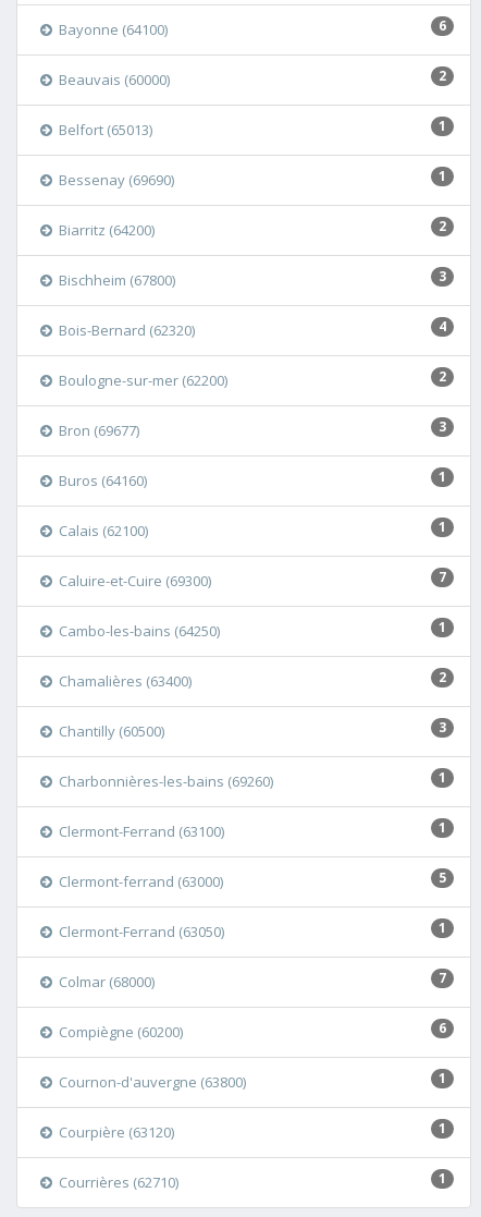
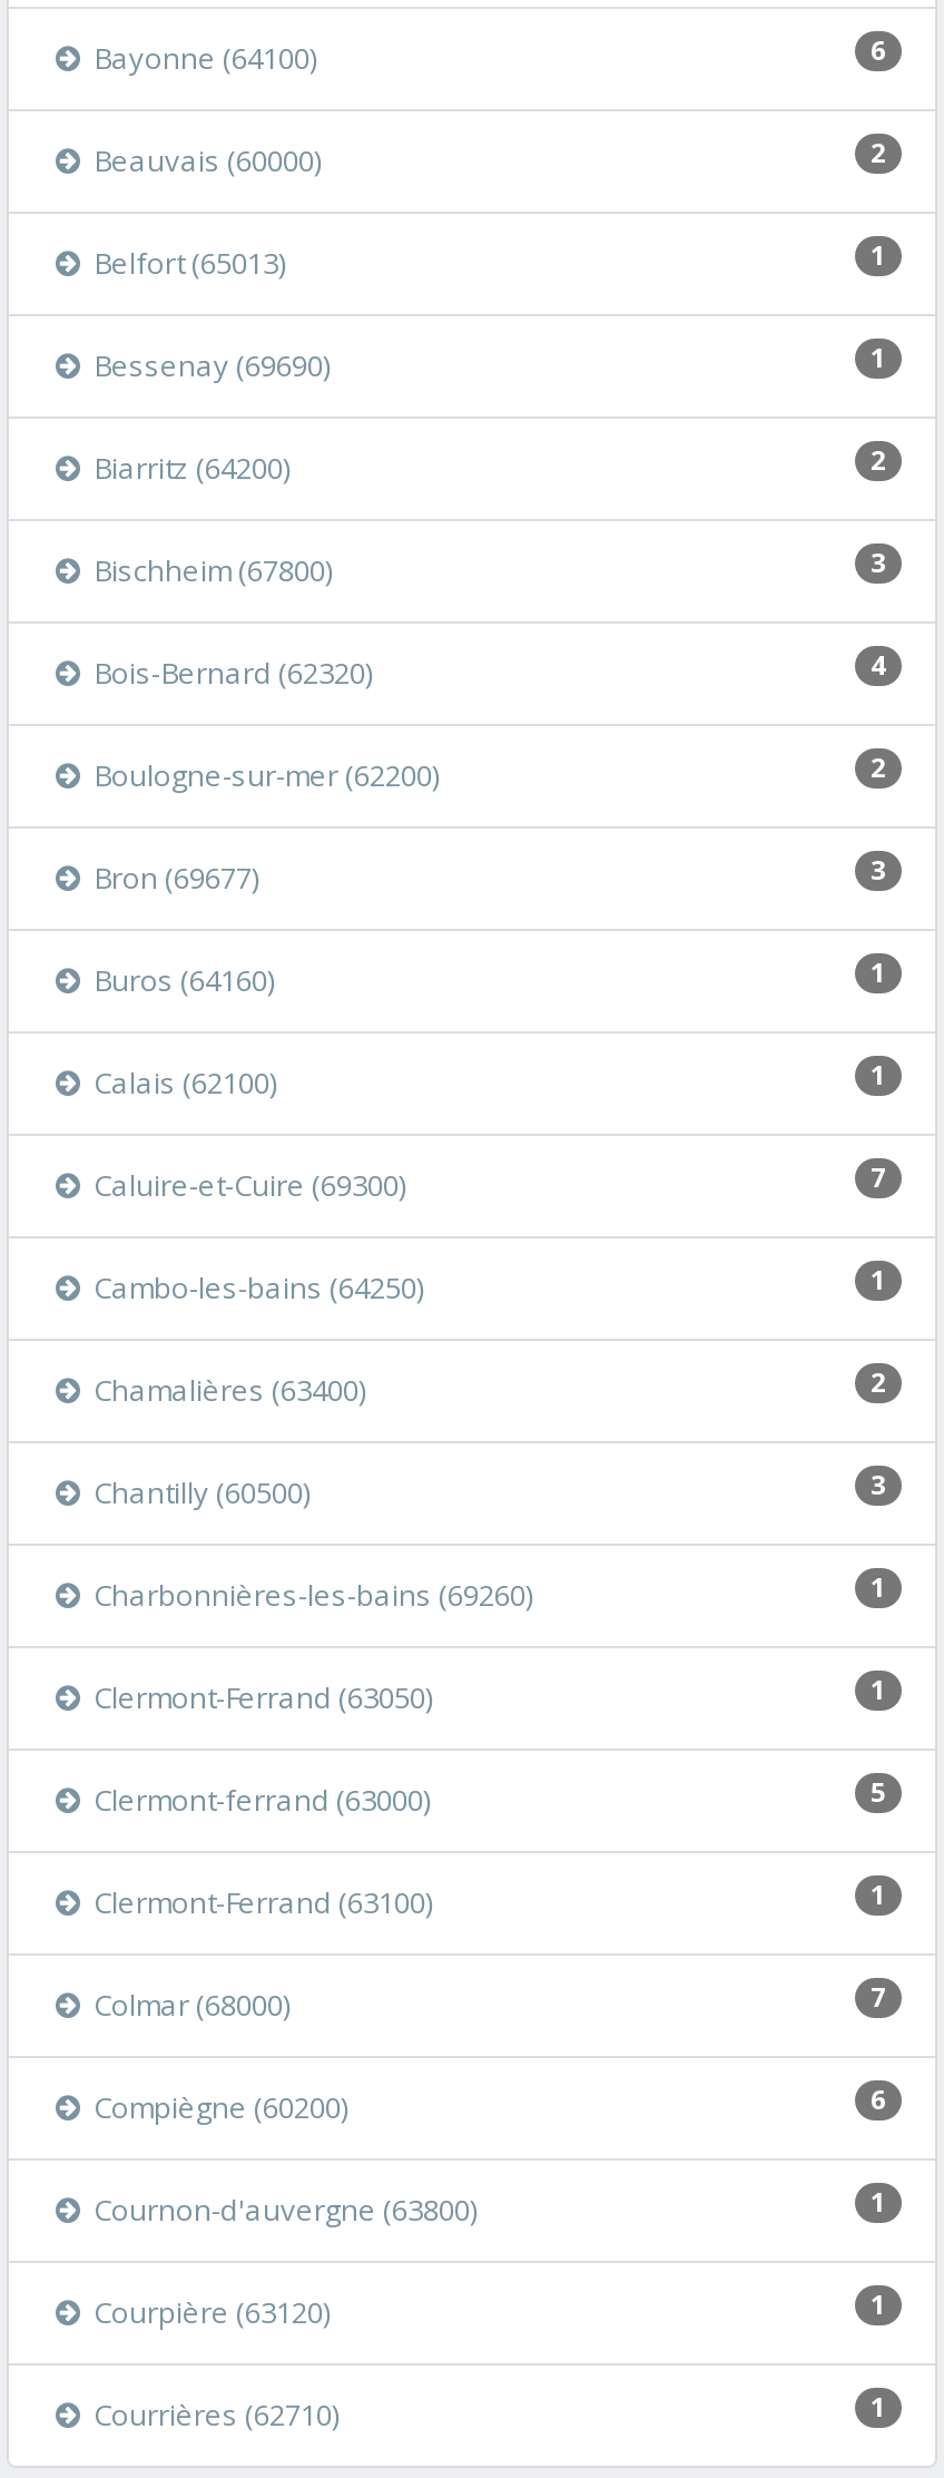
moved [59,821,224,841] -> [94,1881,432,1921]: Clermont-Ferrand (63100)
moved [59,921,224,941] -> [94,1676,432,1716]: Clermont-Ferrand (63050)

